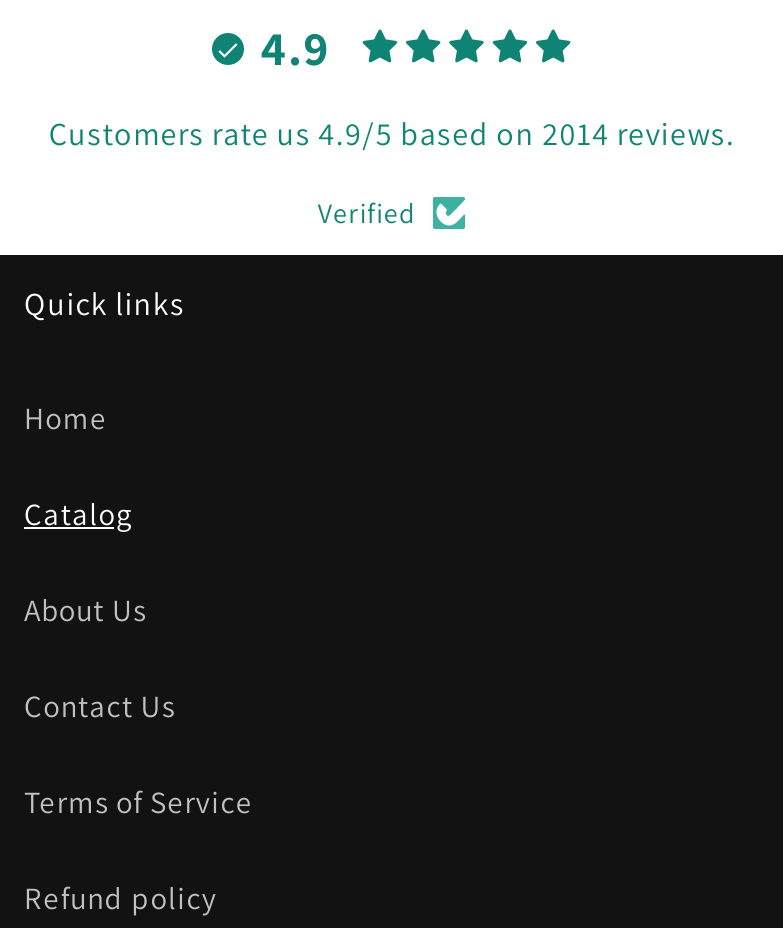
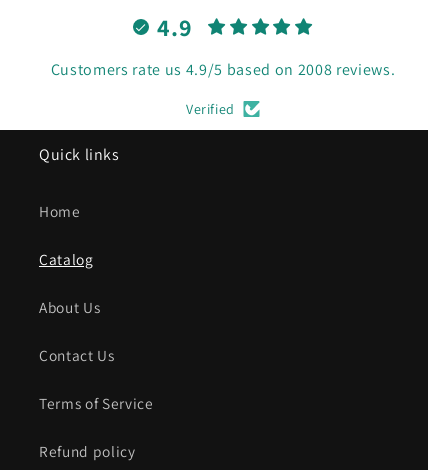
[49,112,735,154] Customers rate us 4.9/5 based on 2014 reviews. -> [51,59,395,80] Customers rate us 4.9/5 based on 2008 reviews.

